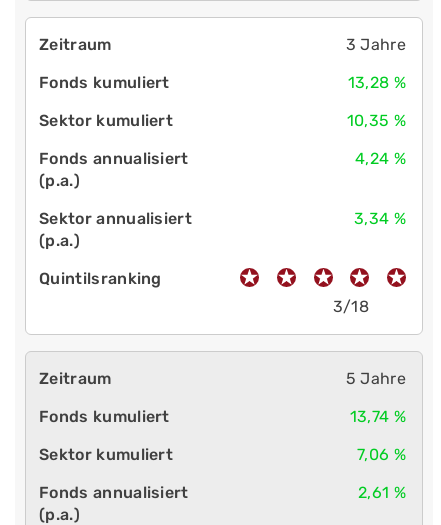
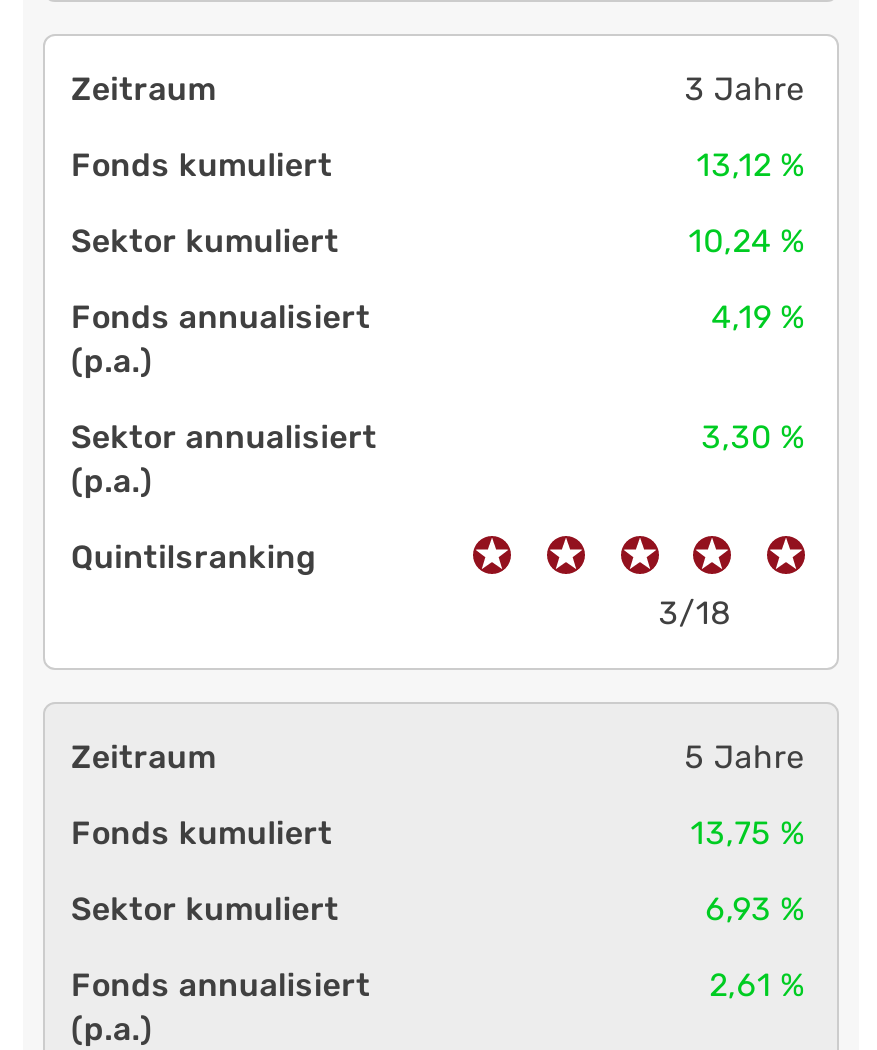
[348,73,406,92] 13,28 % -> [697,145,805,183] 13,12 %
[347,111,406,130] 10,35 % -> [689,221,805,259] 10,24 %
[355,149,406,168] 4,24 % -> [711,297,805,335] 4,19 %
[354,209,406,228] 3,34 % -> [701,417,805,455] 3,30 %
[350,407,406,426] 13,74 % -> [691,813,805,851] 13,75 %
[357,445,406,464] 7,06 % -> [705,889,805,927] 6,93 %

